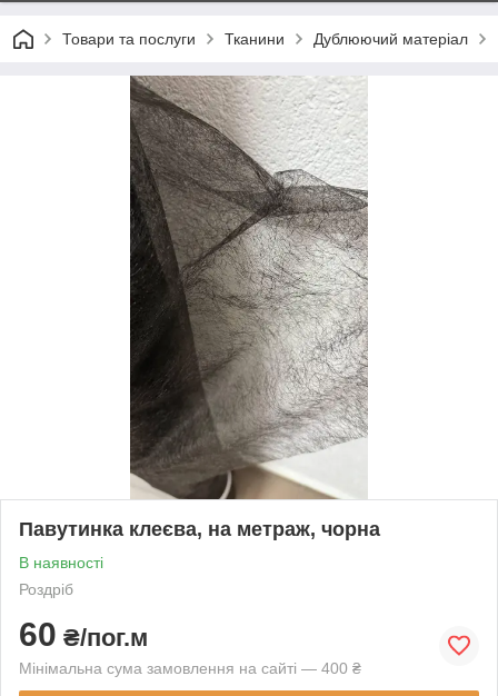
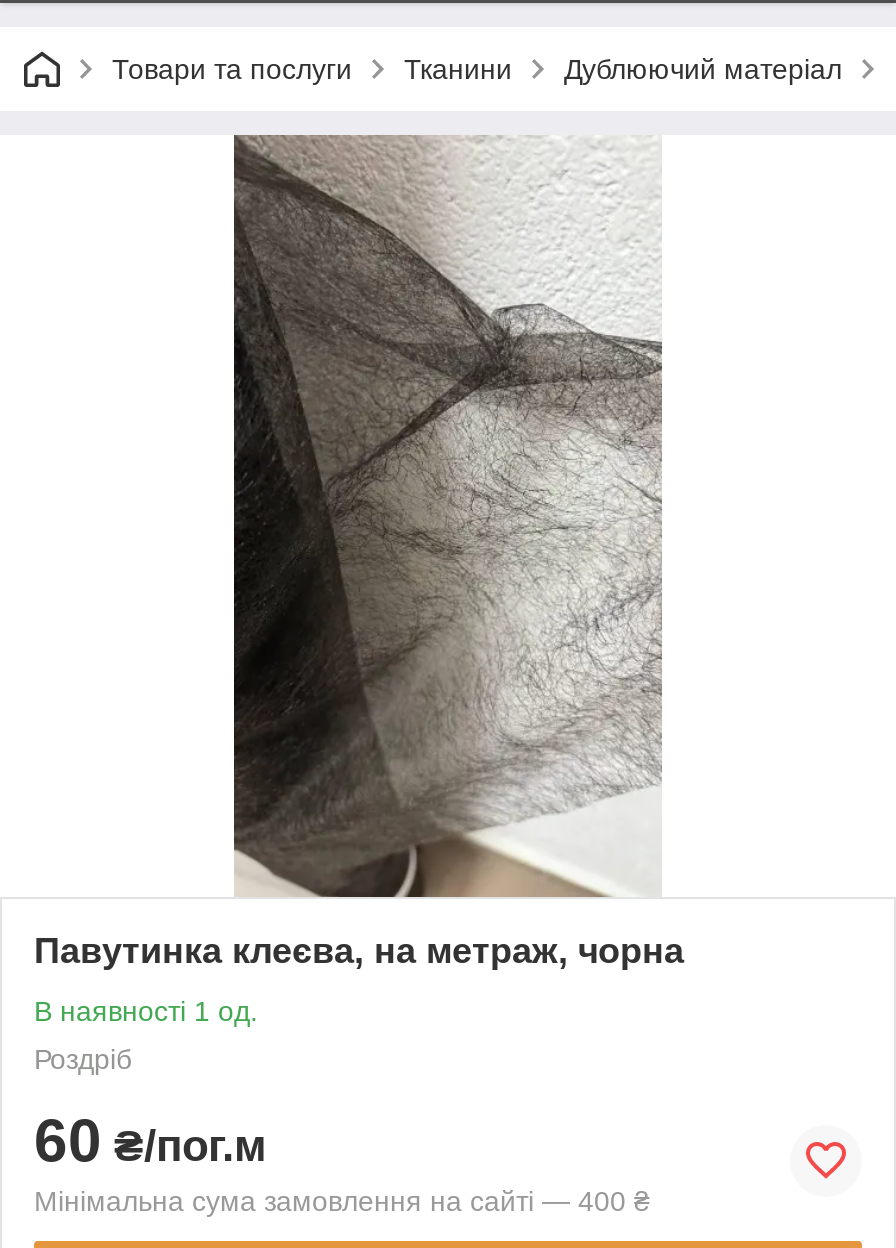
[19,553,103,571] В наявності -> [34,995,258,1027] В наявності 1 од.

